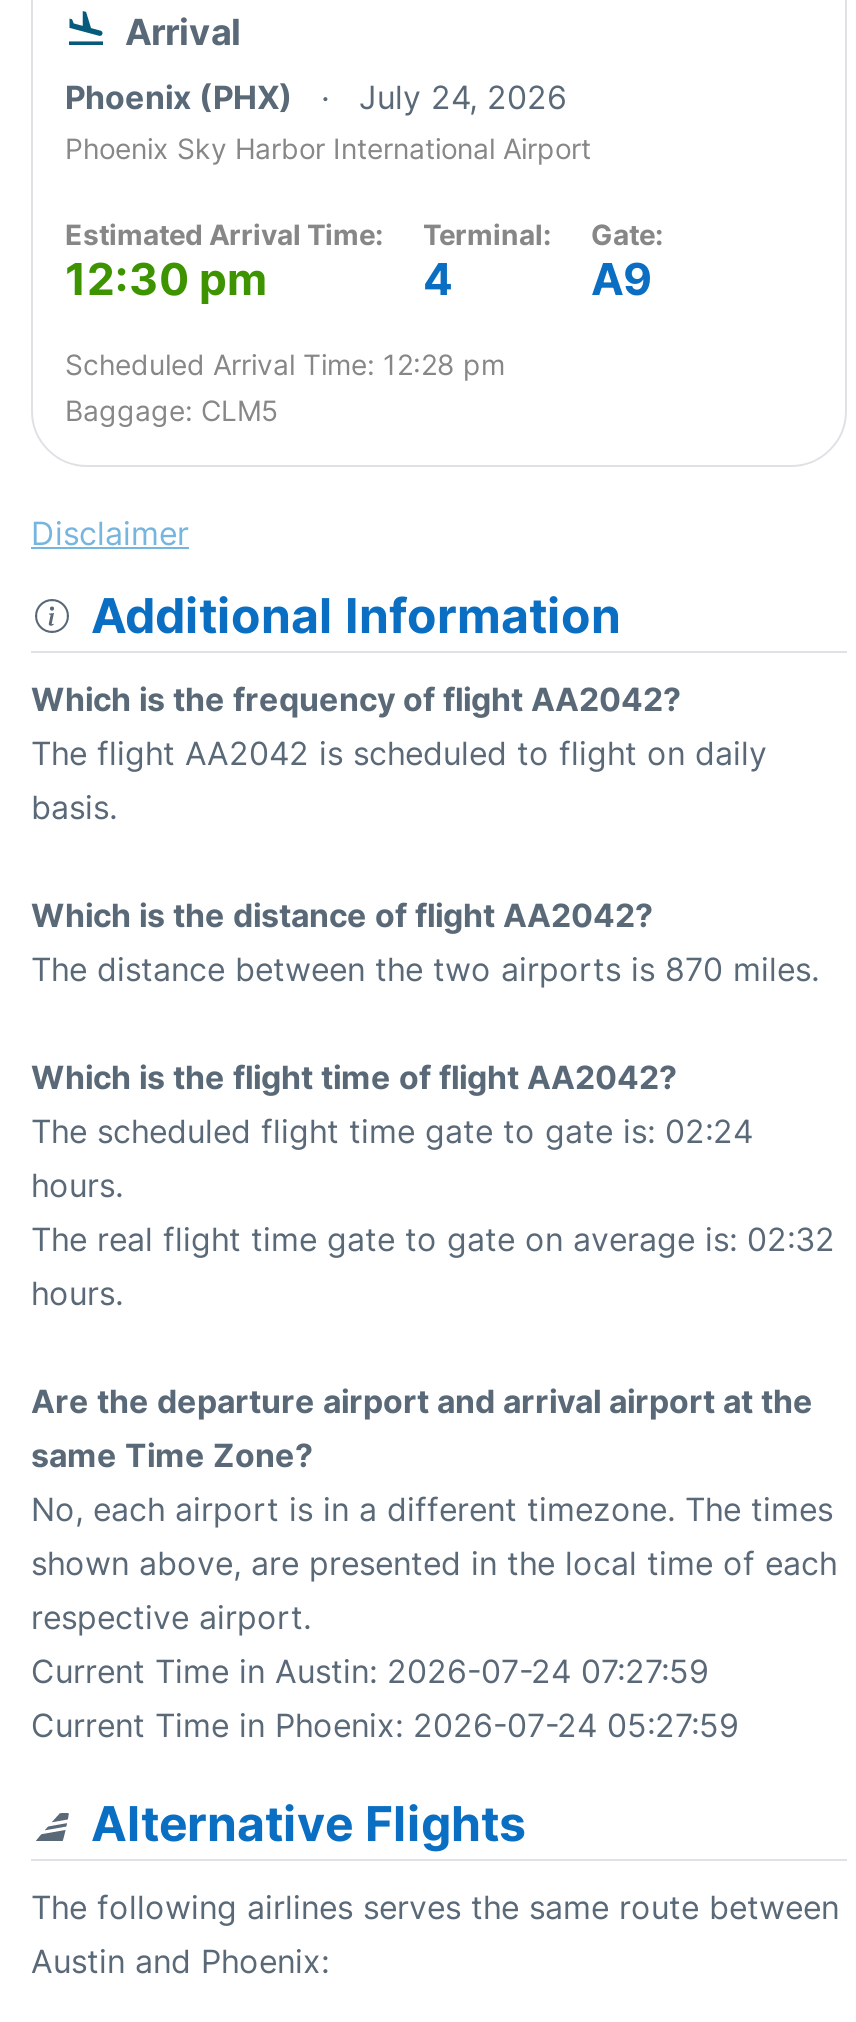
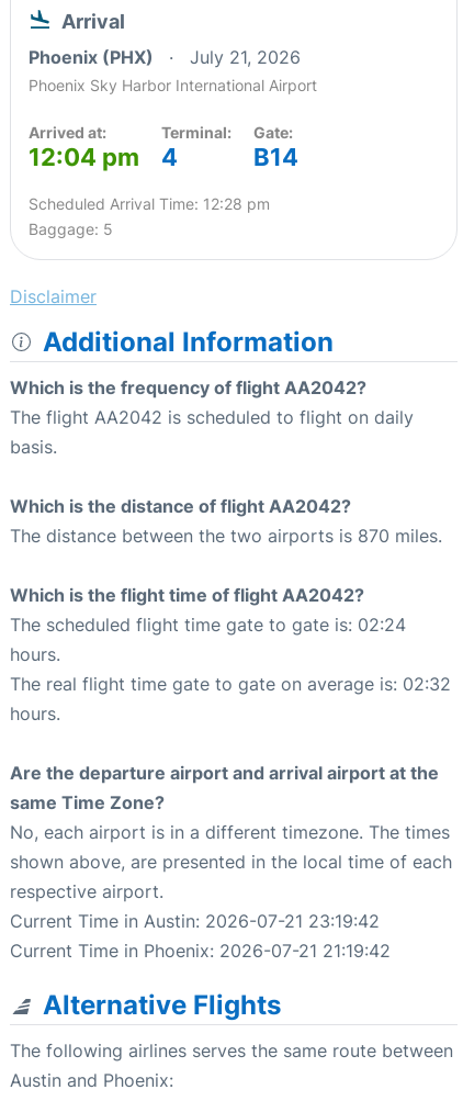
[65,77,567,117] Phoenix (PHX) July 24, 2026 -> [29,46,301,68] Phoenix (PHX) July 21, 2026
[65,217,383,305] Estimated Arrival Time: | 12:30 pm -> [29,123,139,171] Arrived at: | 12:04 pm
[591,253,653,305] A9 -> [253,143,298,171] B14
[65,393,279,427] Baggage: CLM5 -> [29,220,113,238] Baggage: 5
[31,1651,709,1691] Current Time in Austin: 2026-07-24 07:27:59 -> [10,910,380,932] Current Time in Austin: 2026-07-21 23:19:42
[31,1705,739,1745] Current Time in Phoenix: 2026-07-24 05:27:59 -> [10,940,391,962] Current Time in Phoenix: 2026-07-21 21:19:42

